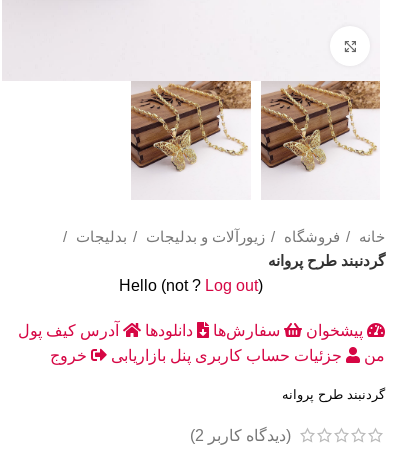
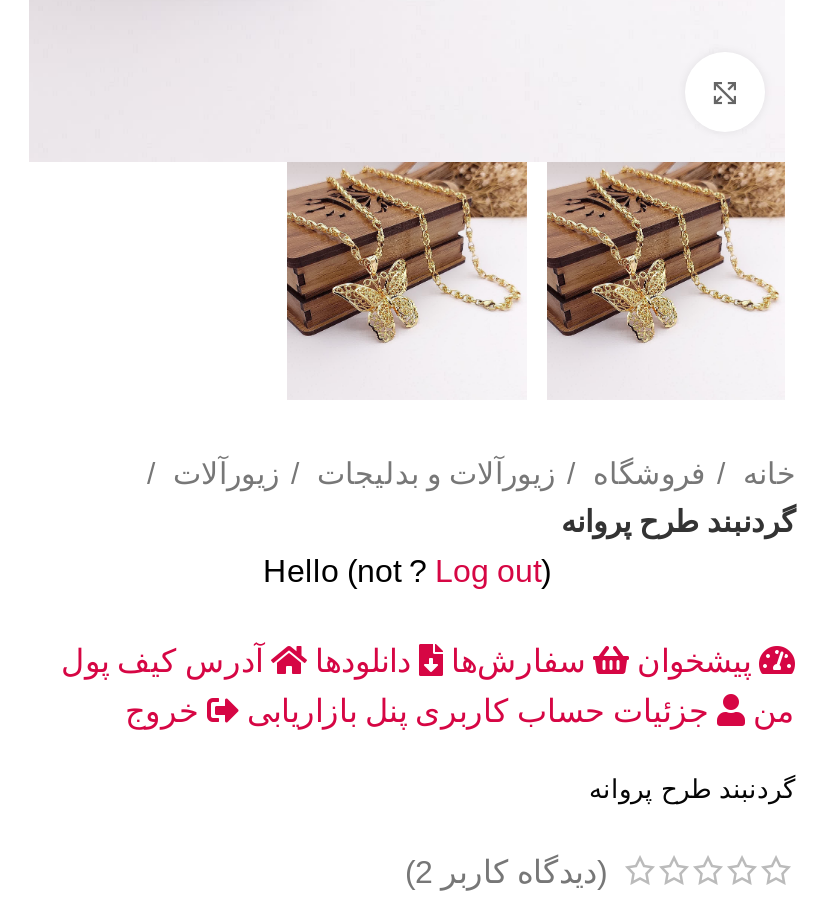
[72,228,127,245] بدلیجات -> [165,456,279,490] زیورآلات

